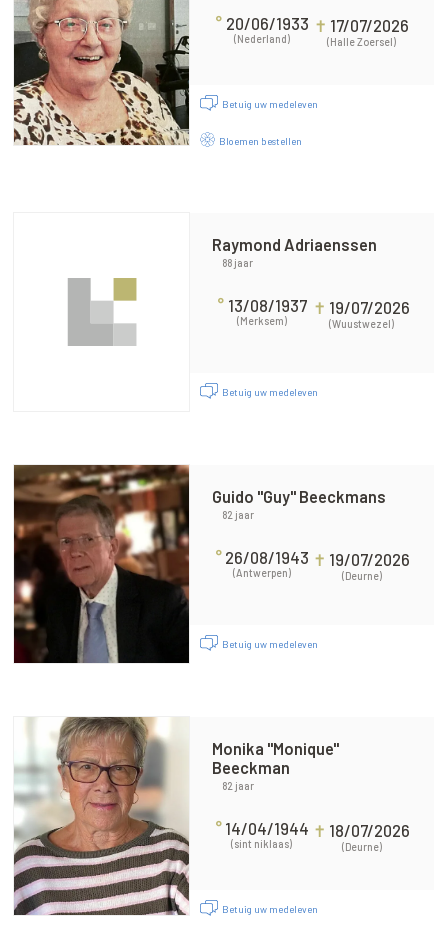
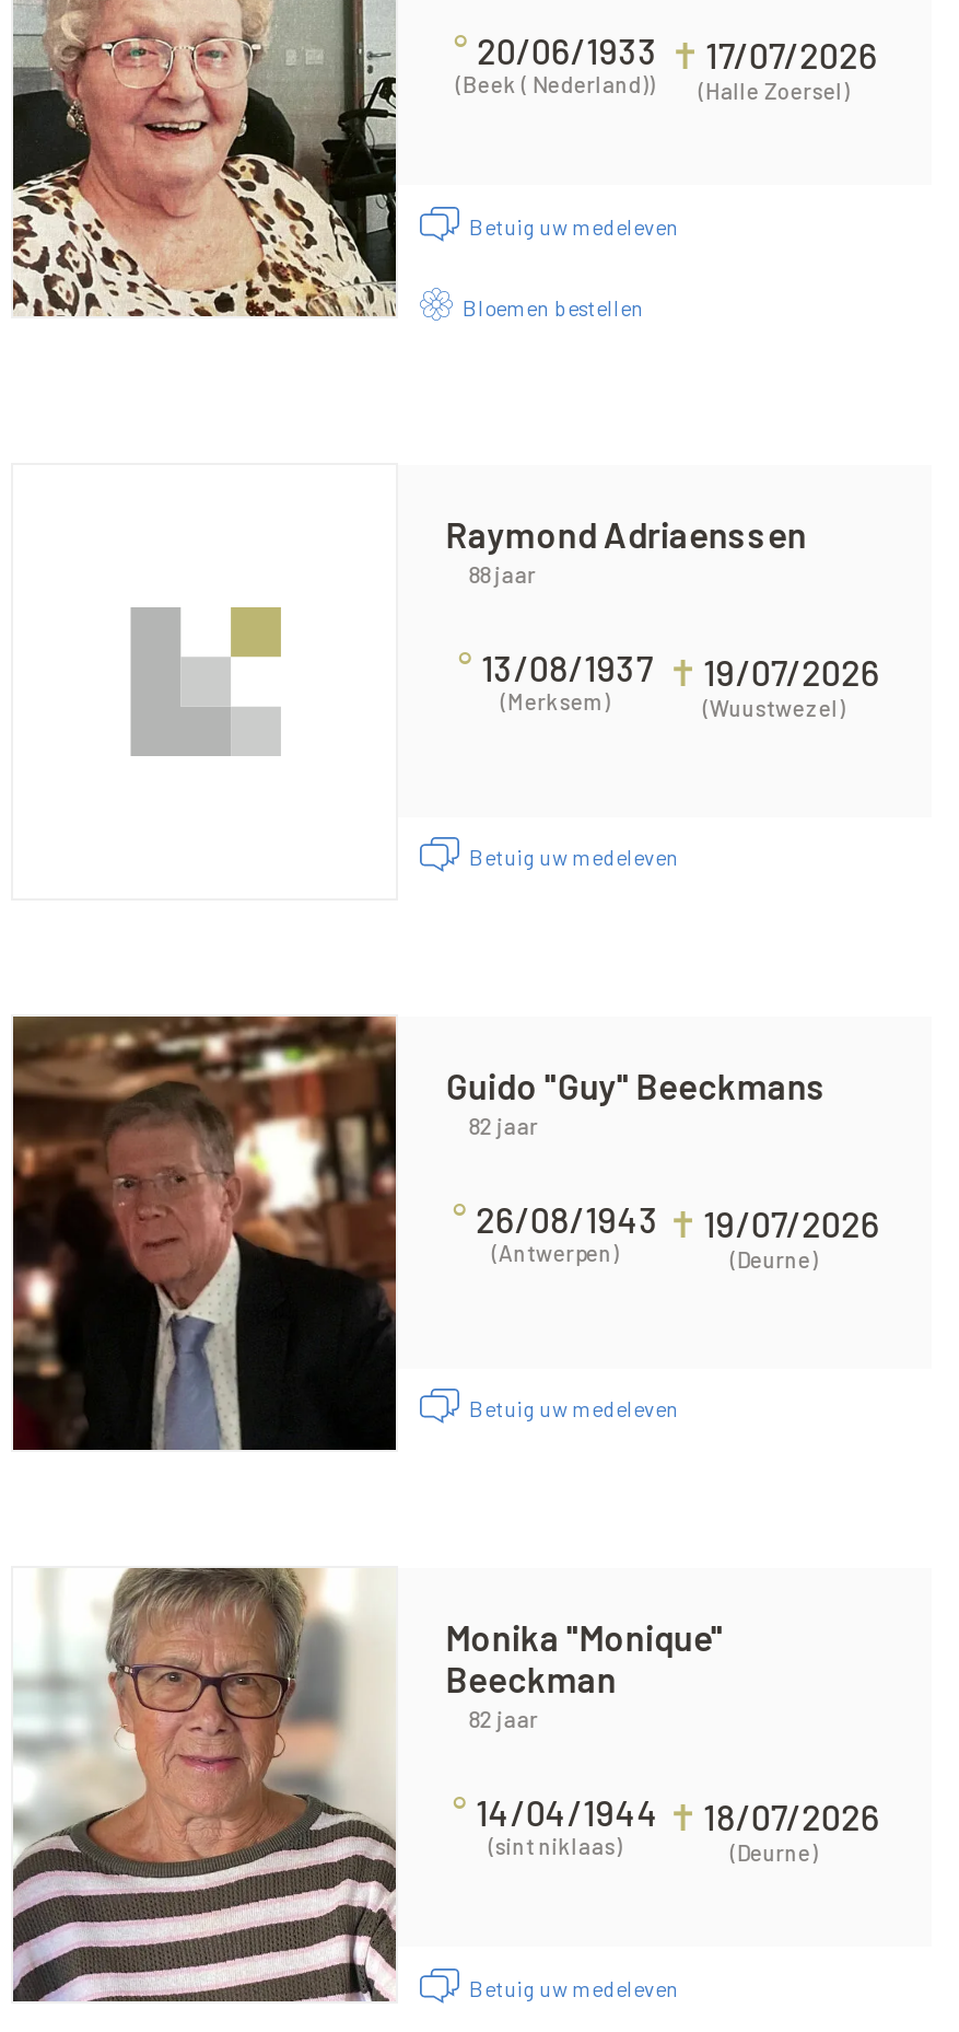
[234,33,290,45] (Nederland) -> [456,72,655,98] (Beek ( Nederland))

